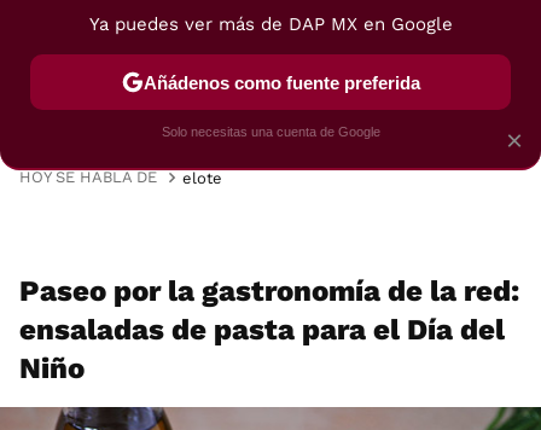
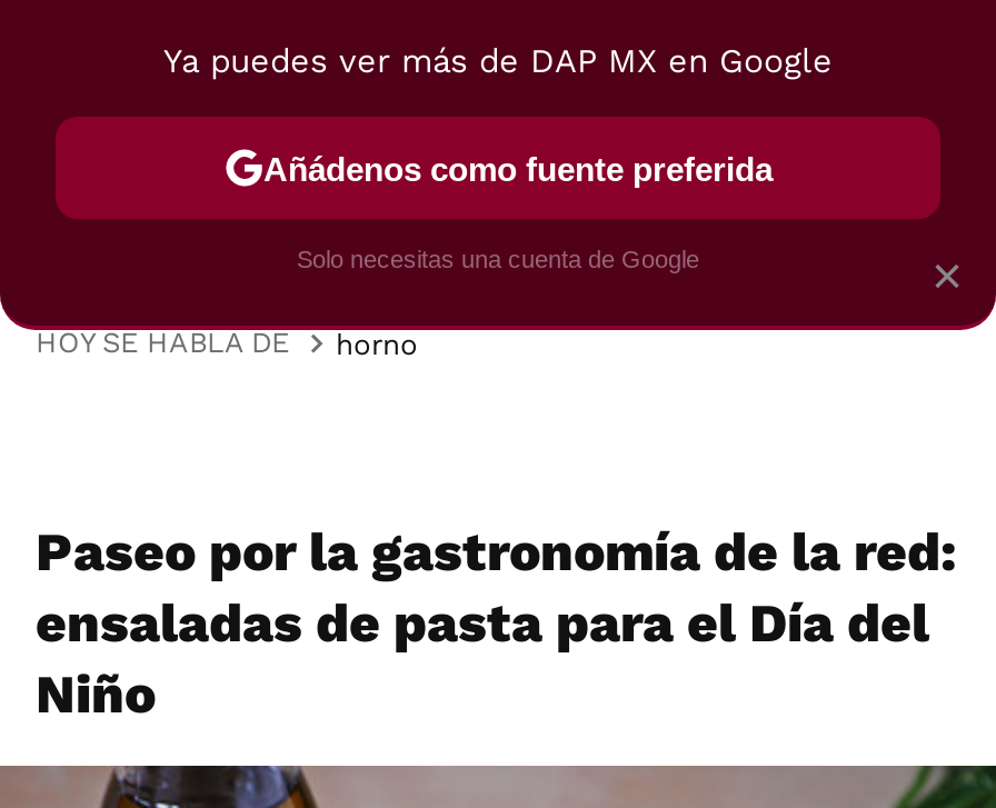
[182,168,222,187] elote -> [336,327,418,360] horno

